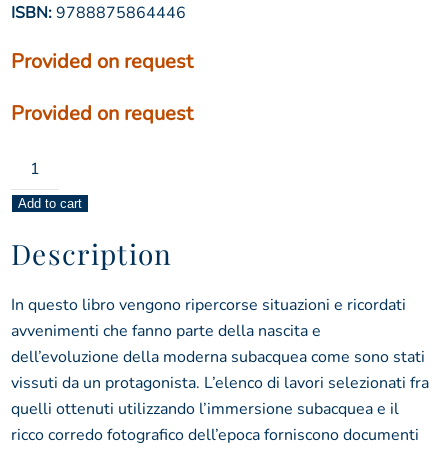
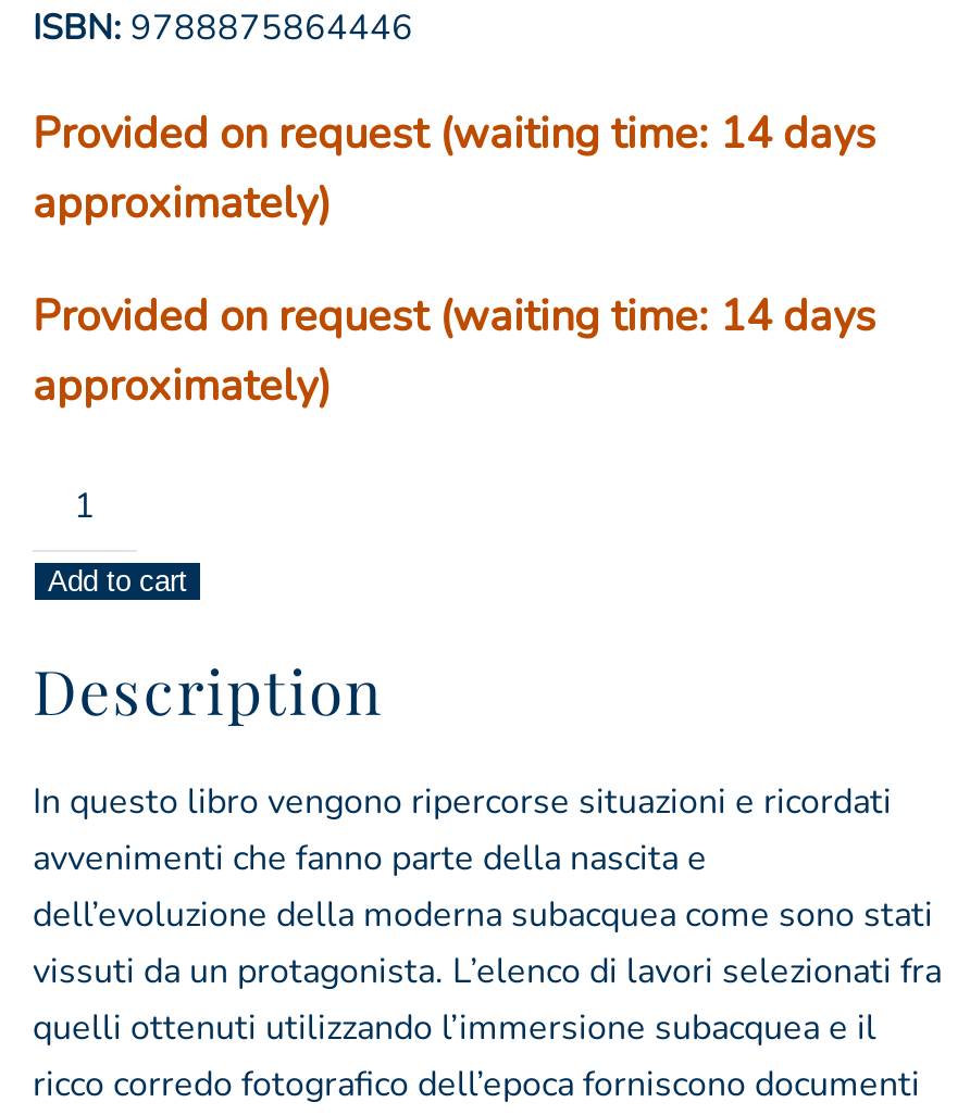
[11,48,193,75] Provided on request -> [33,104,876,232] Provided on request (waiting time: 14 days | approximately)
[11,100,193,127] Provided on request -> [33,287,876,415] Provided on request (waiting time: 14 days | approximately)

